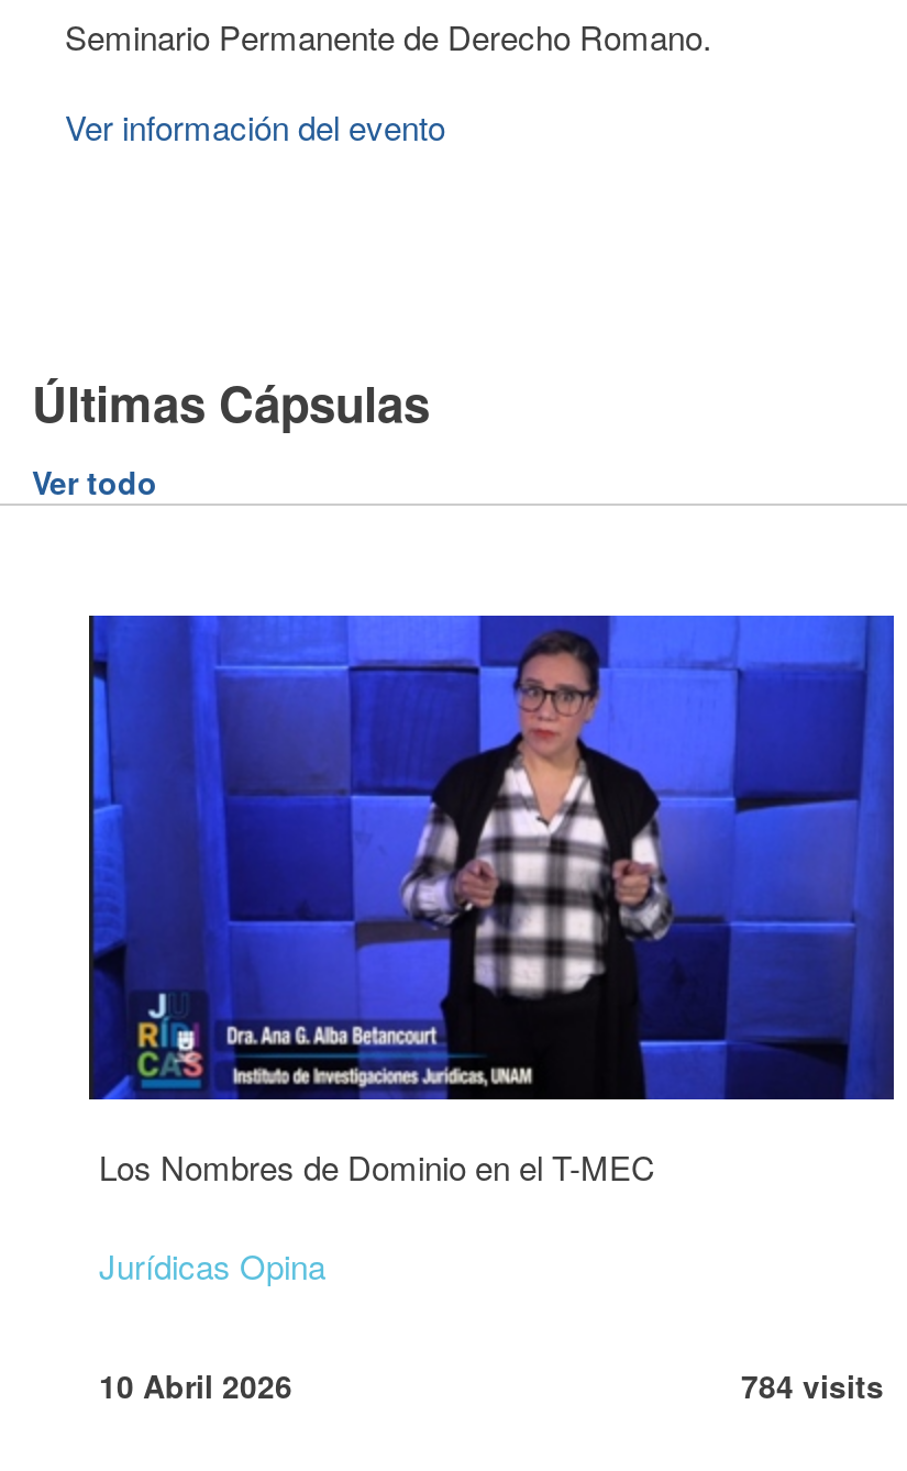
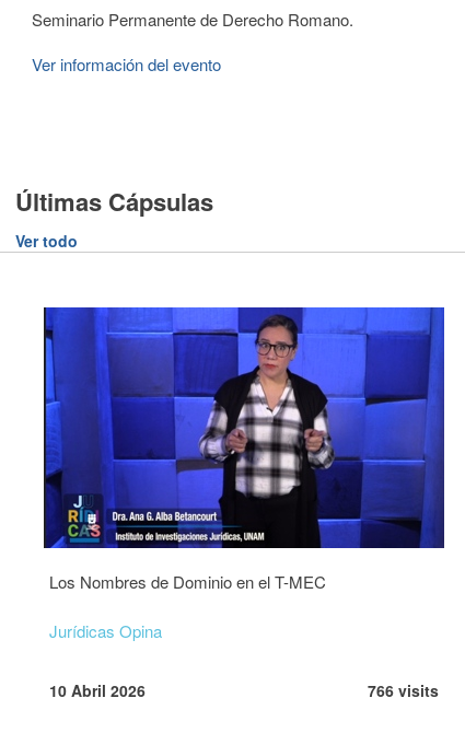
[741,1363,884,1407] 784 visits -> [368,679,439,701] 766 visits

